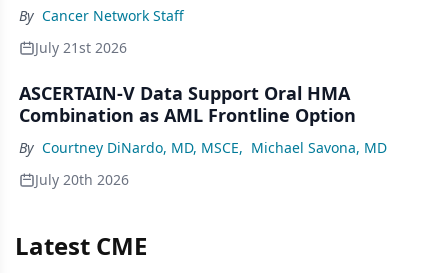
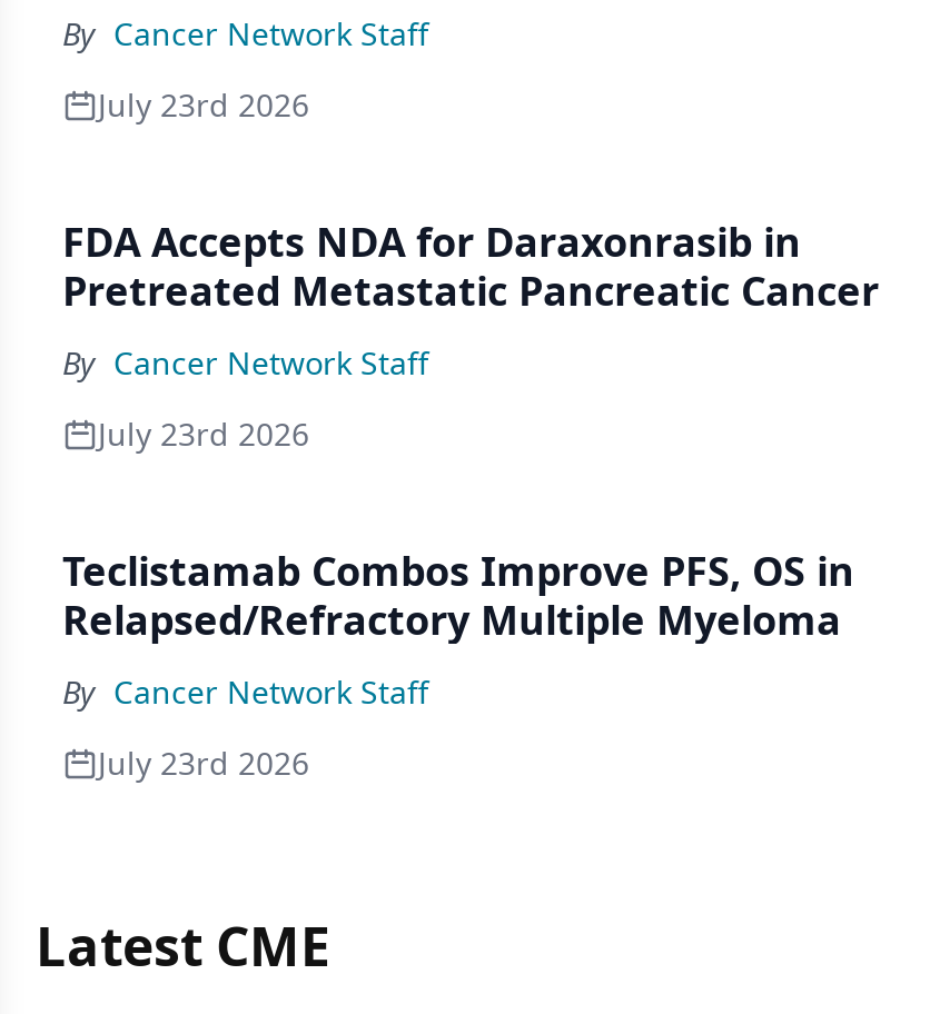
[19,38,387,189] July 21st 2026 | ASCERTAIN-V Data Support Oral HMA | Combination as AML Frontline Option | By Courtney DiNardo, MD, MSCE, Michael Savona, MD | July 20th 2026 -> [62,83,879,784] July 23rd 2026 | FDA Accepts NDA for Daraxonrasib in | Pretreated Metastatic Pancreatic Cancer | By Cancer Network Staff | July 23rd 2026 | Teclistamab Combos Improve PFS, OS in | Relapsed/Refractory Multiple Myeloma | By Cancer Network Staff | July 23rd 2026

